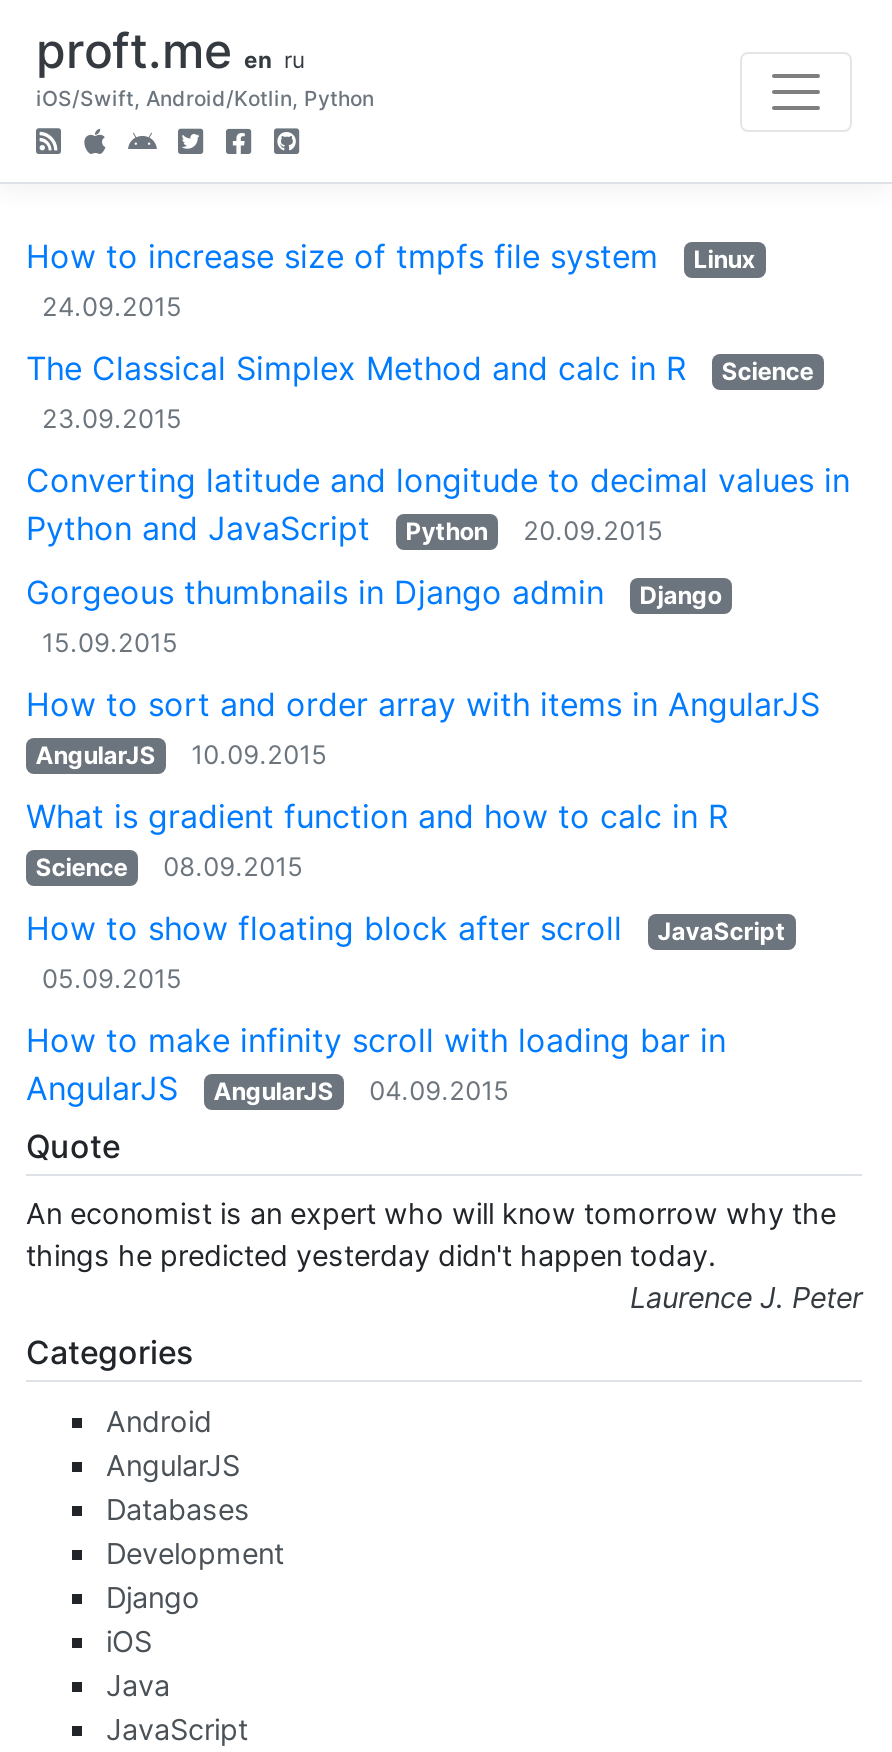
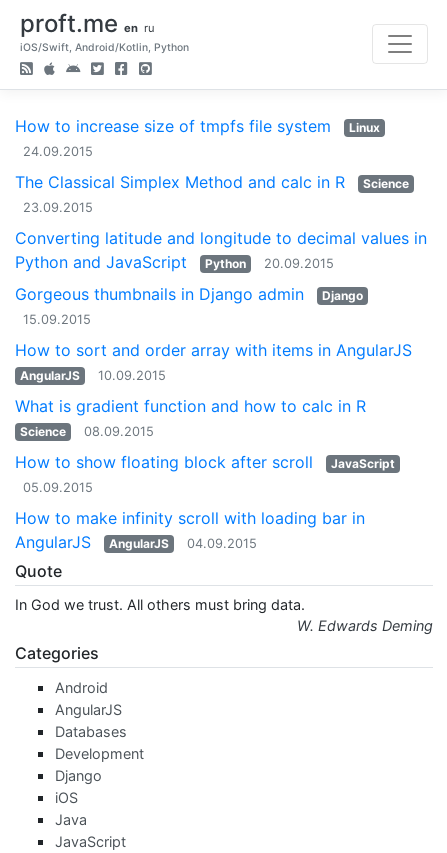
[26,1196,862,1314] An economist is an expert who will know tomorrow why the | things he predicted yesterday didn't happen today. | Laurence J. Peter -> [15,596,433,634] In God we trust. All others must bring data. | W. Edwards Deming

